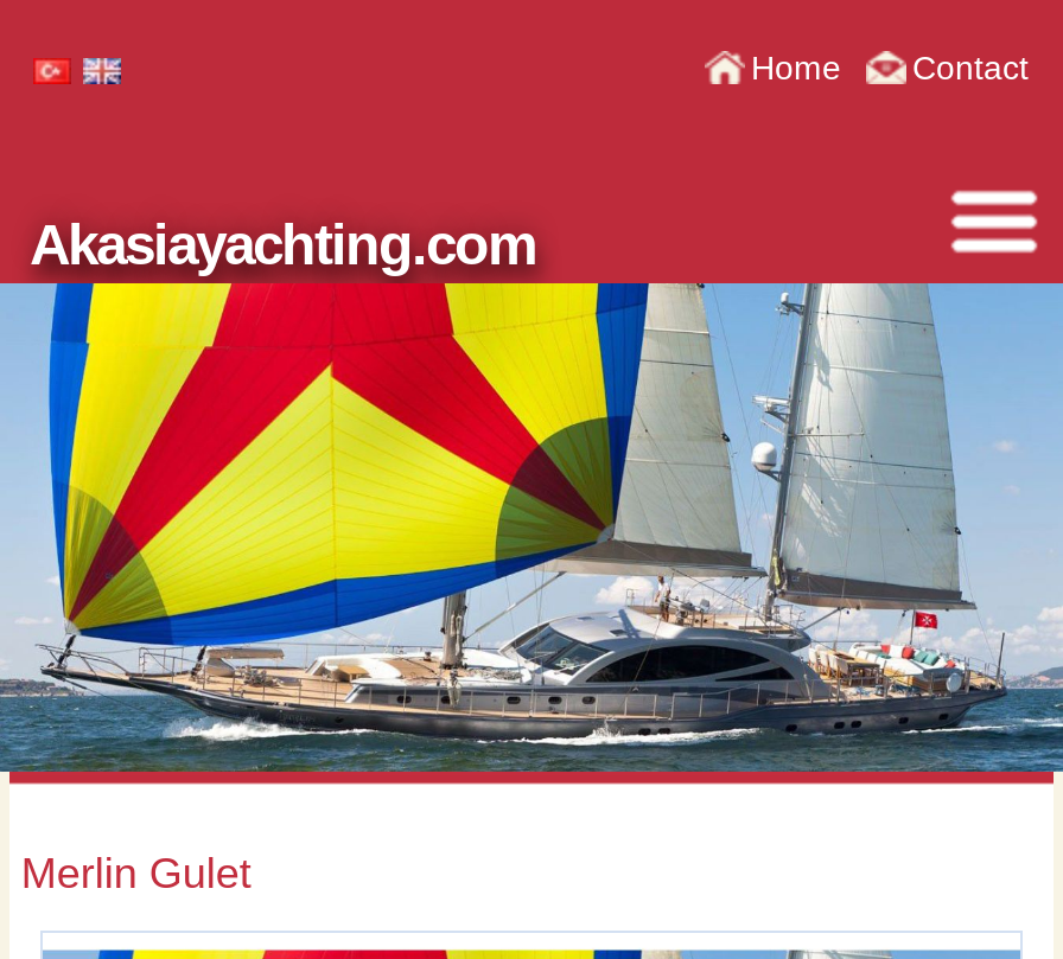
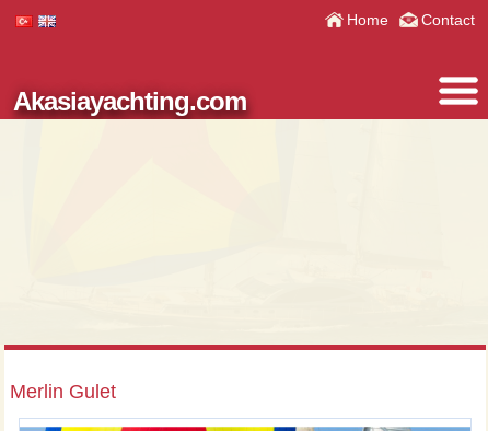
[7,281,1056,774] [image] -> none

